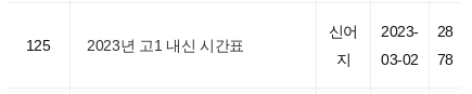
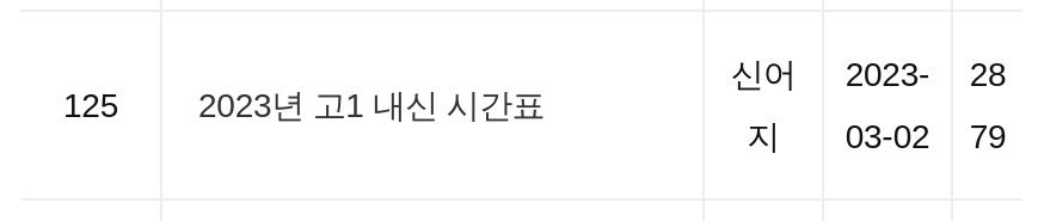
[336,51,454,68] 지 03-02 78 -> [747,117,1006,155] 지 03-02 79

